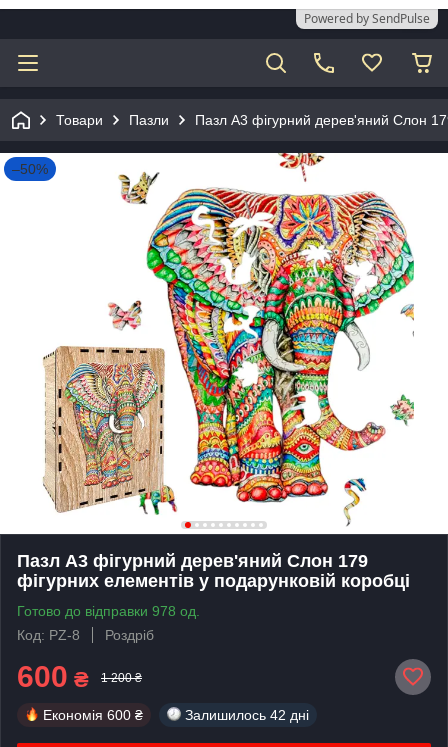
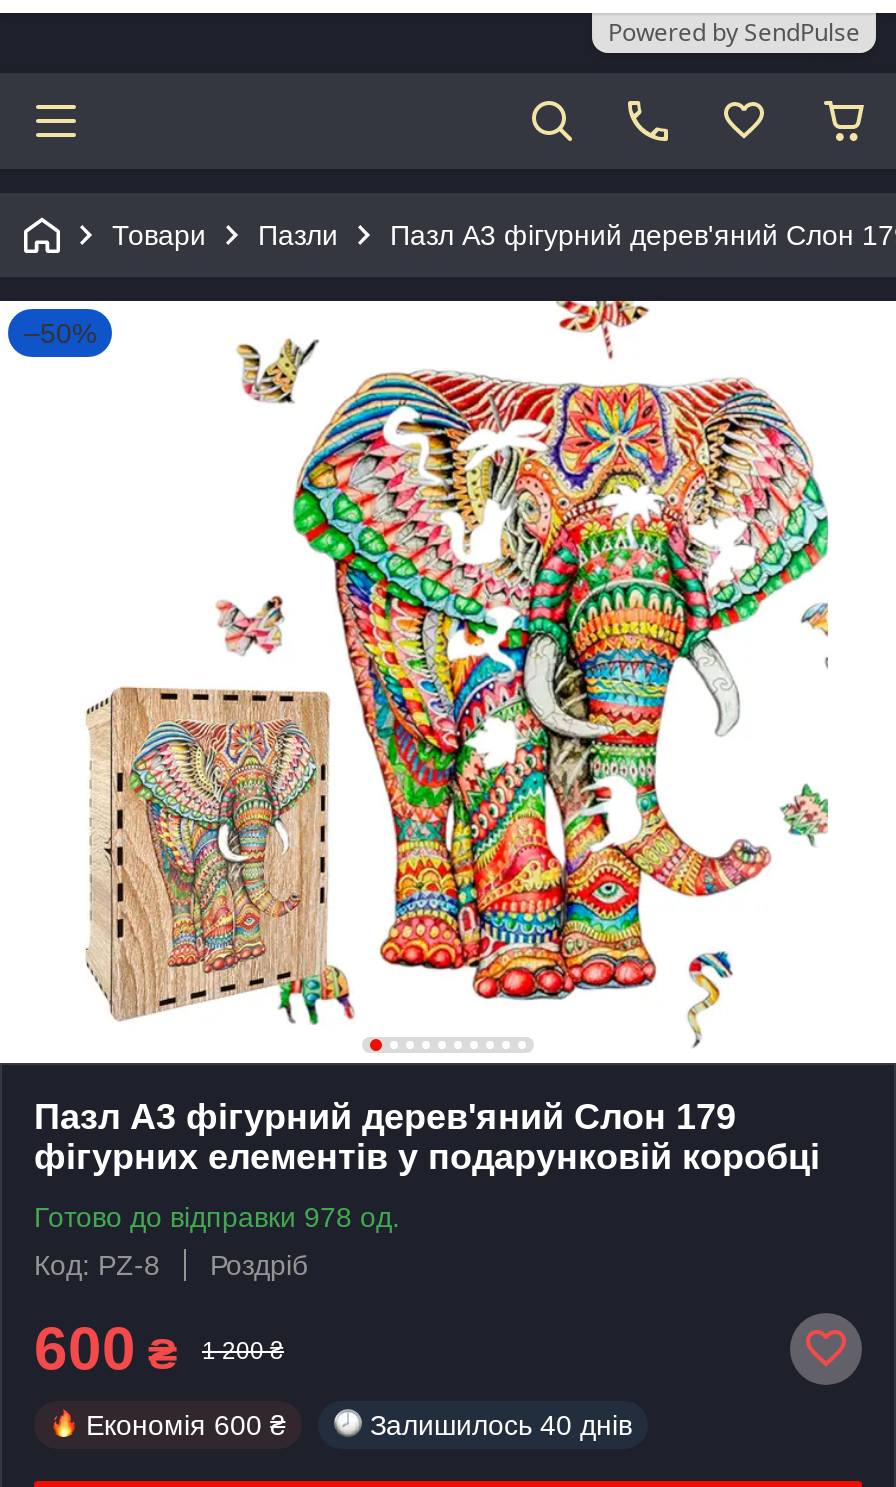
[185,707,309,723] Залишилось 42 дні -> [370,1409,632,1441] Залишилось 40 днів

